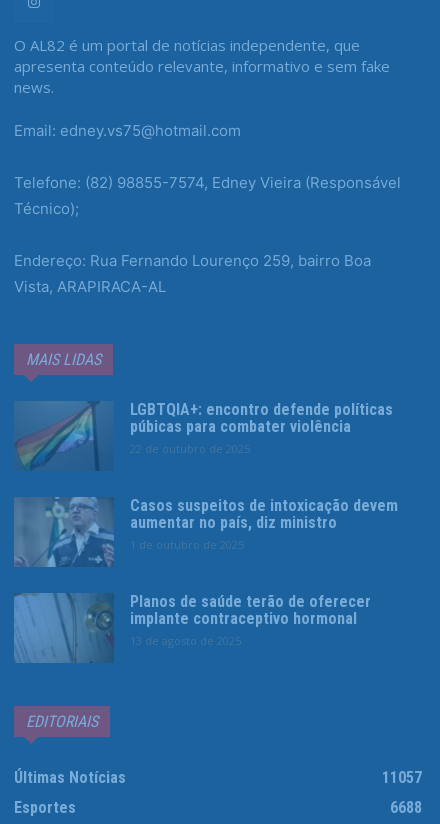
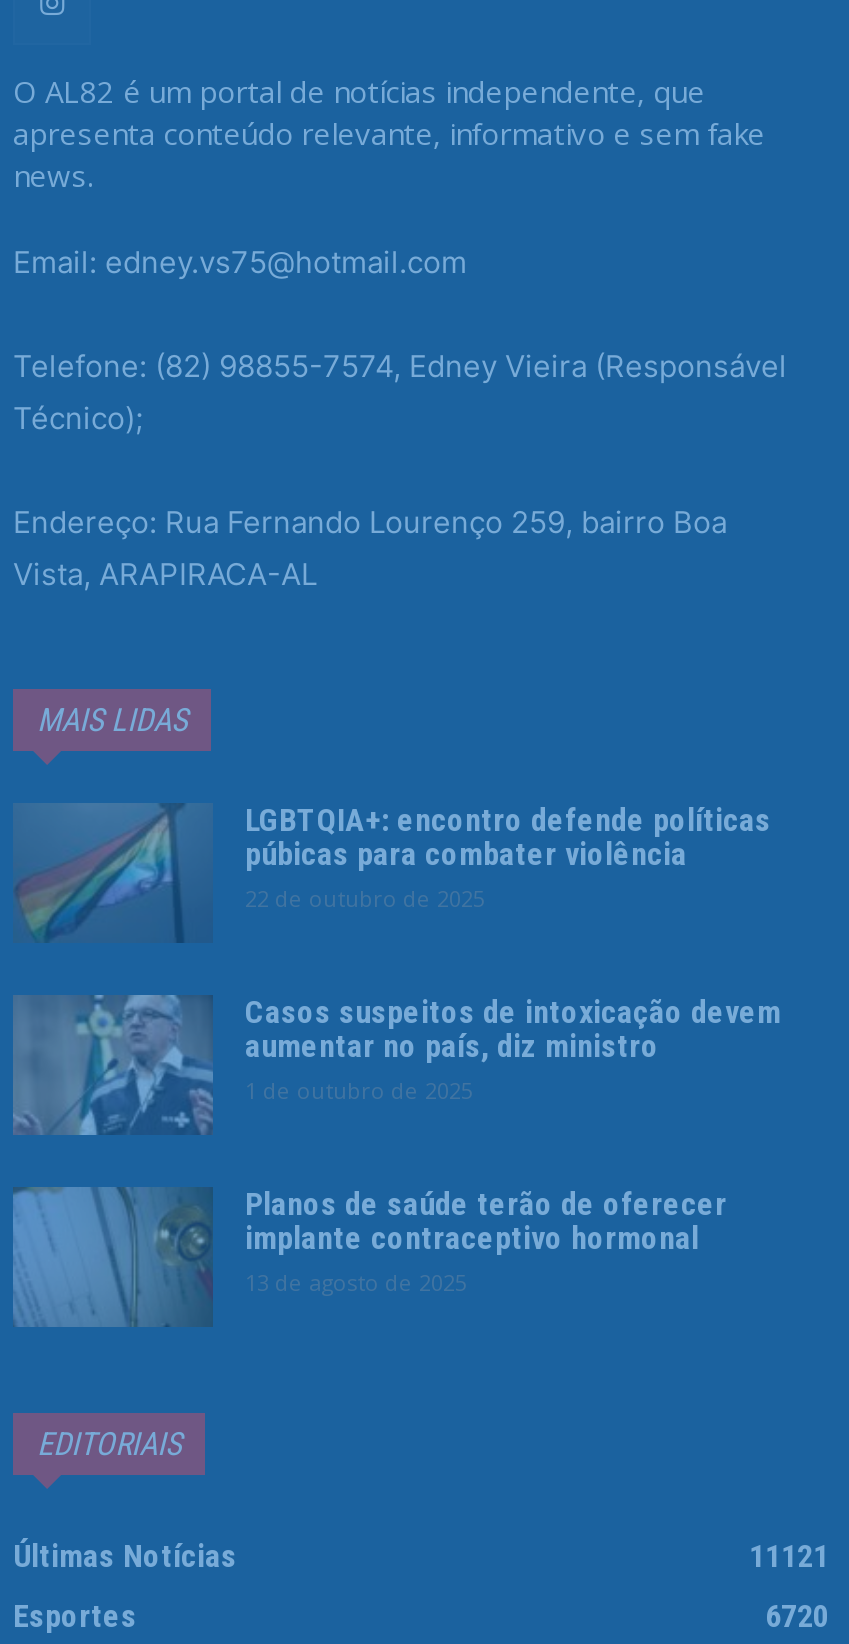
[382,768,422,787] 11057 -> [749,1536,829,1574] 11121
[390,798,422,817] 6688 -> [765,1596,829,1634] 6720

